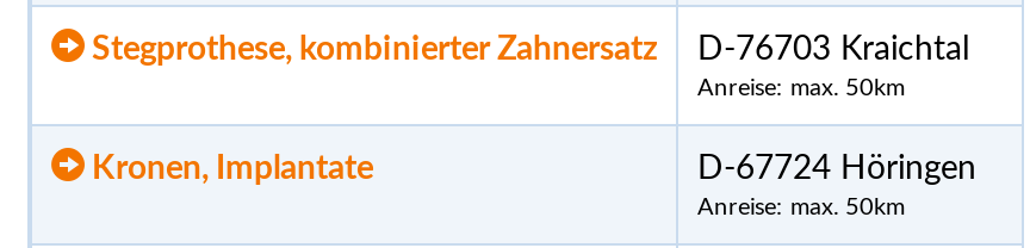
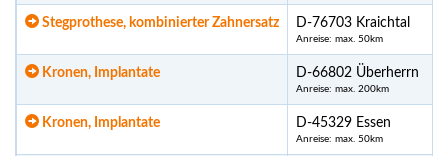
[697,153,976,187] D-67724 Höringen -> [39,66,419,130] D-66802 Überherrn | Anreise: max. 200km | Kronen, Implantate | D-45329 Essen

